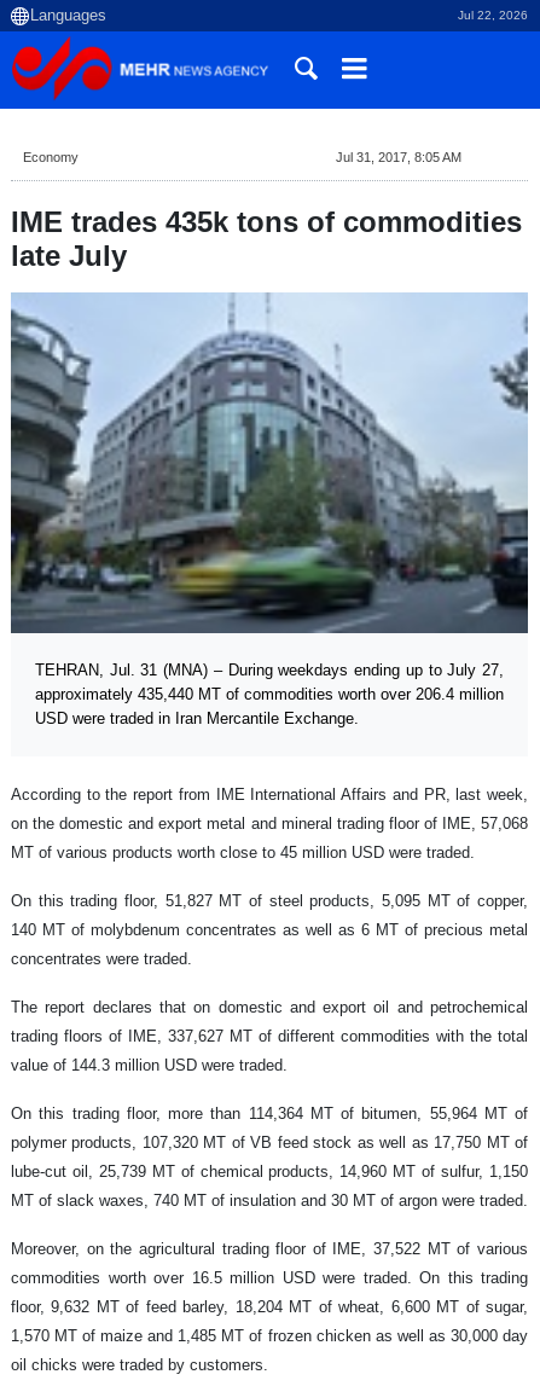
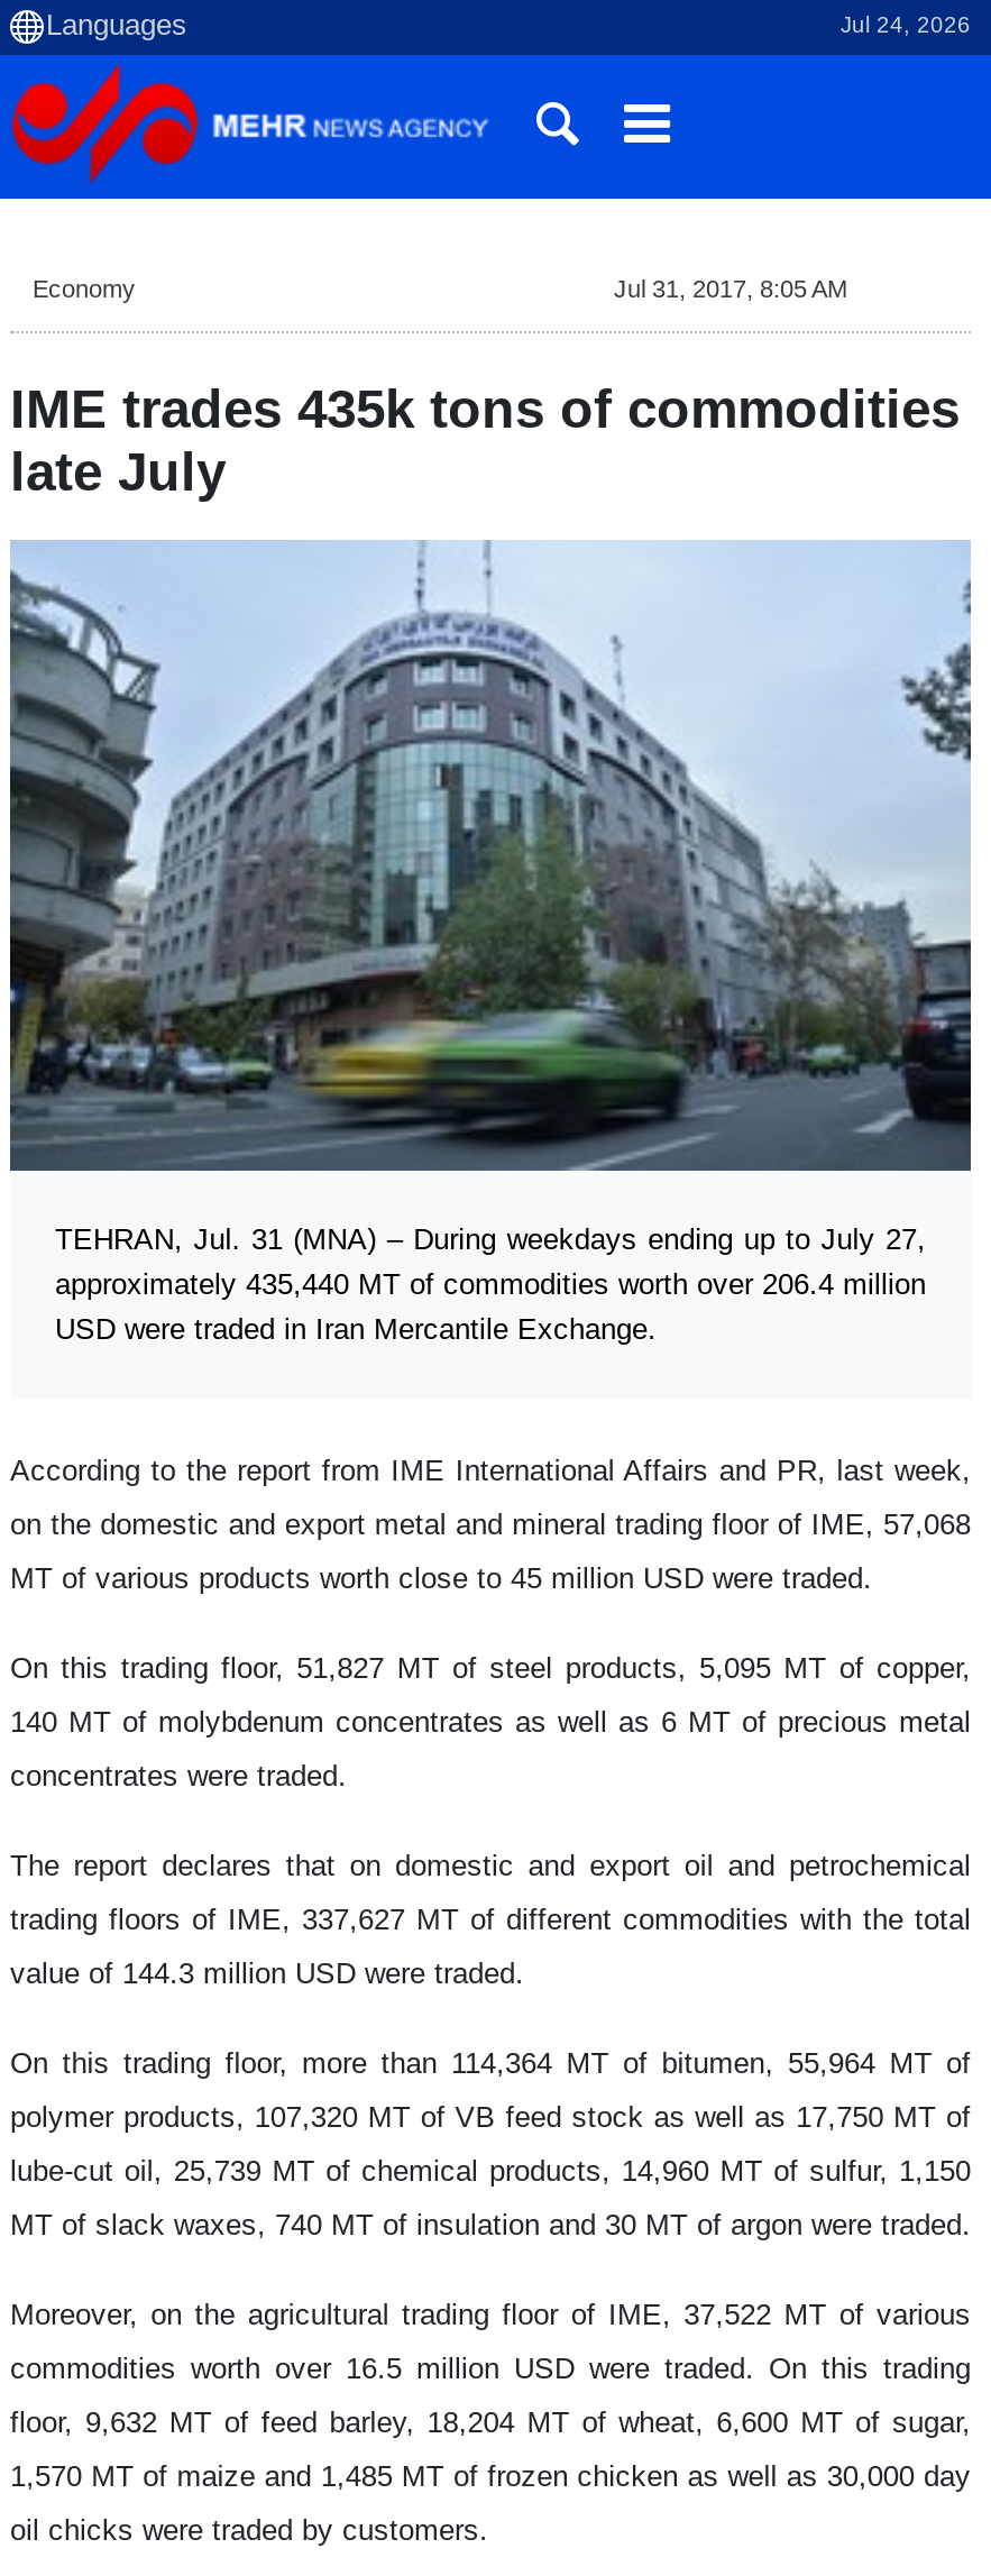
[458,8,528,22] Jul 22, 2026 -> [841,12,971,37] Jul 24, 2026

